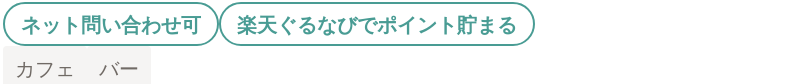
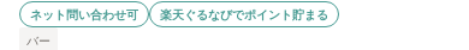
[15,57,75,79] カフェ -> none

